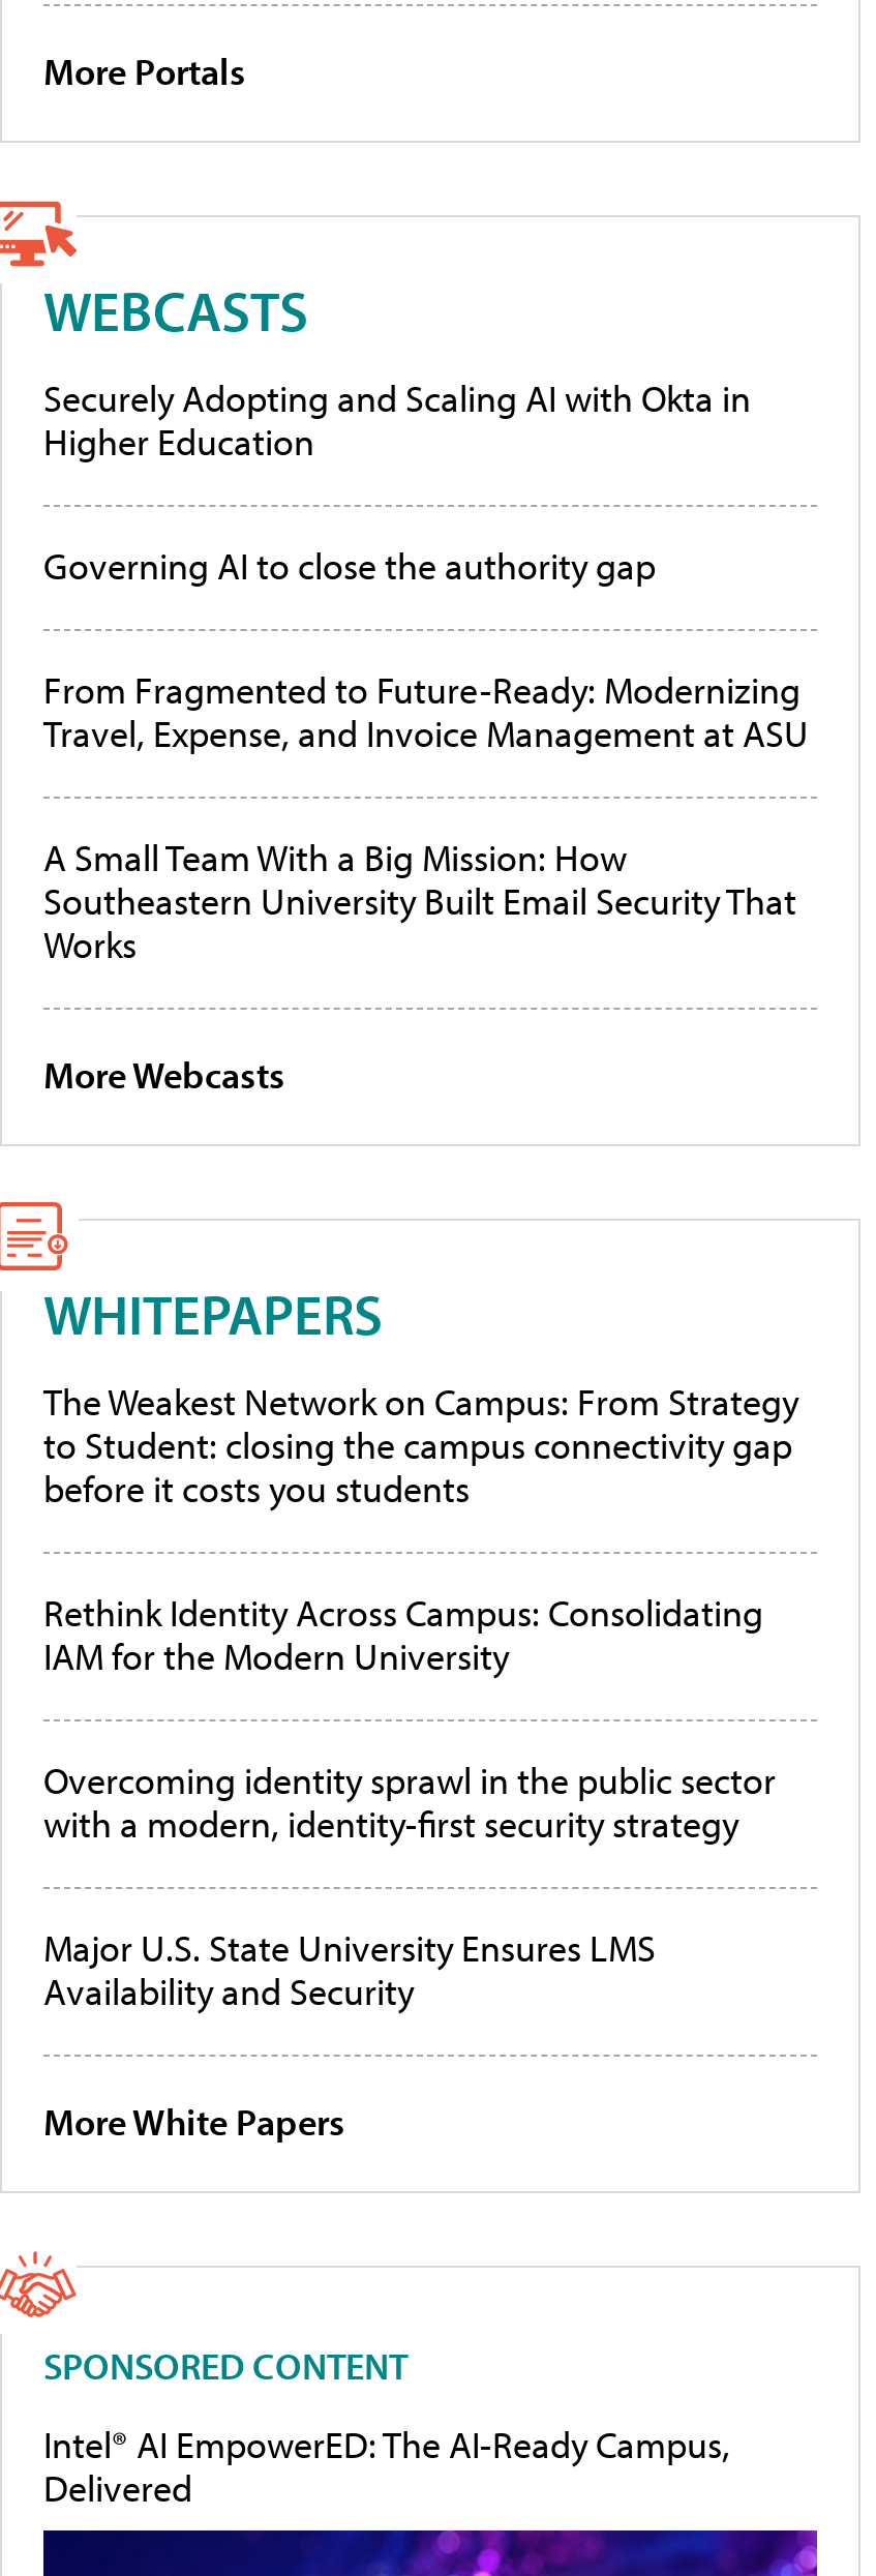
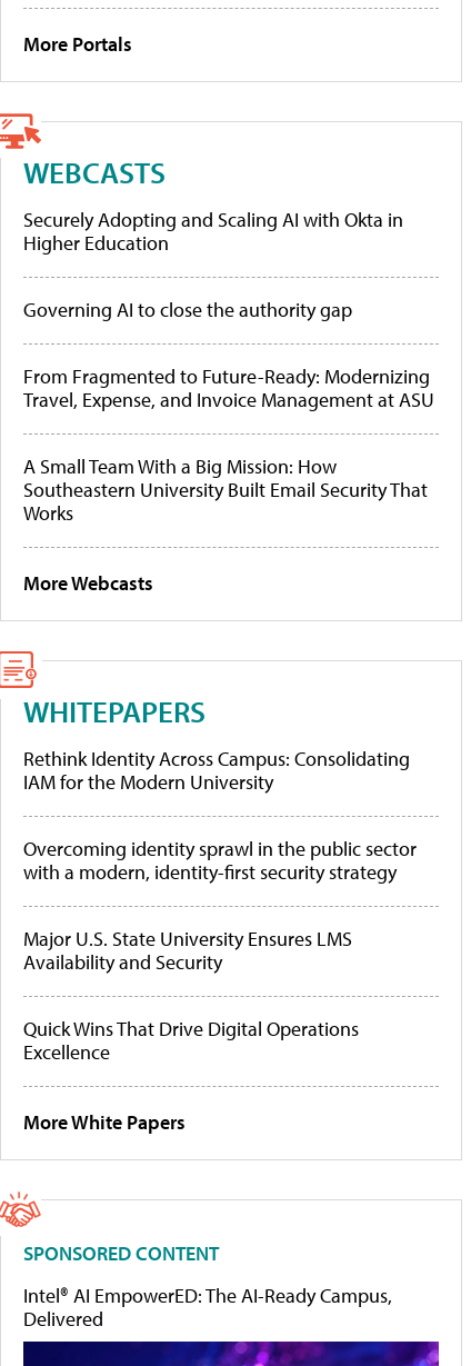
[43,1379,798,1514] The Weakest Network on Campus: From Strategy | to Student: closing the campus connectivity gap | before it costs you students -> none
moved [43,1590,776,2016] -> [23,746,417,975]: Rethink Identity Across Campus: Consolidating | IAM for the Modern University | Overcoming identity sprawl in the public sector | with a modern, identity-first security strategy | Major U.S. State University Ensures LMS | Availability and Security
none -> [23,1016,359,1065] Quick Wins That Drive Digital Operations | Excellence

